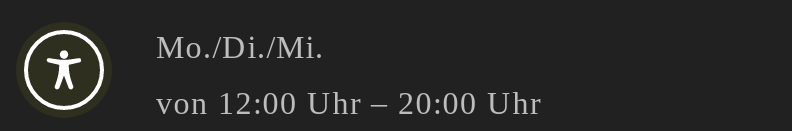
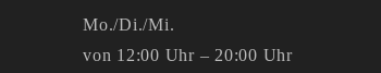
[20,26,108,114] [image] -> none

